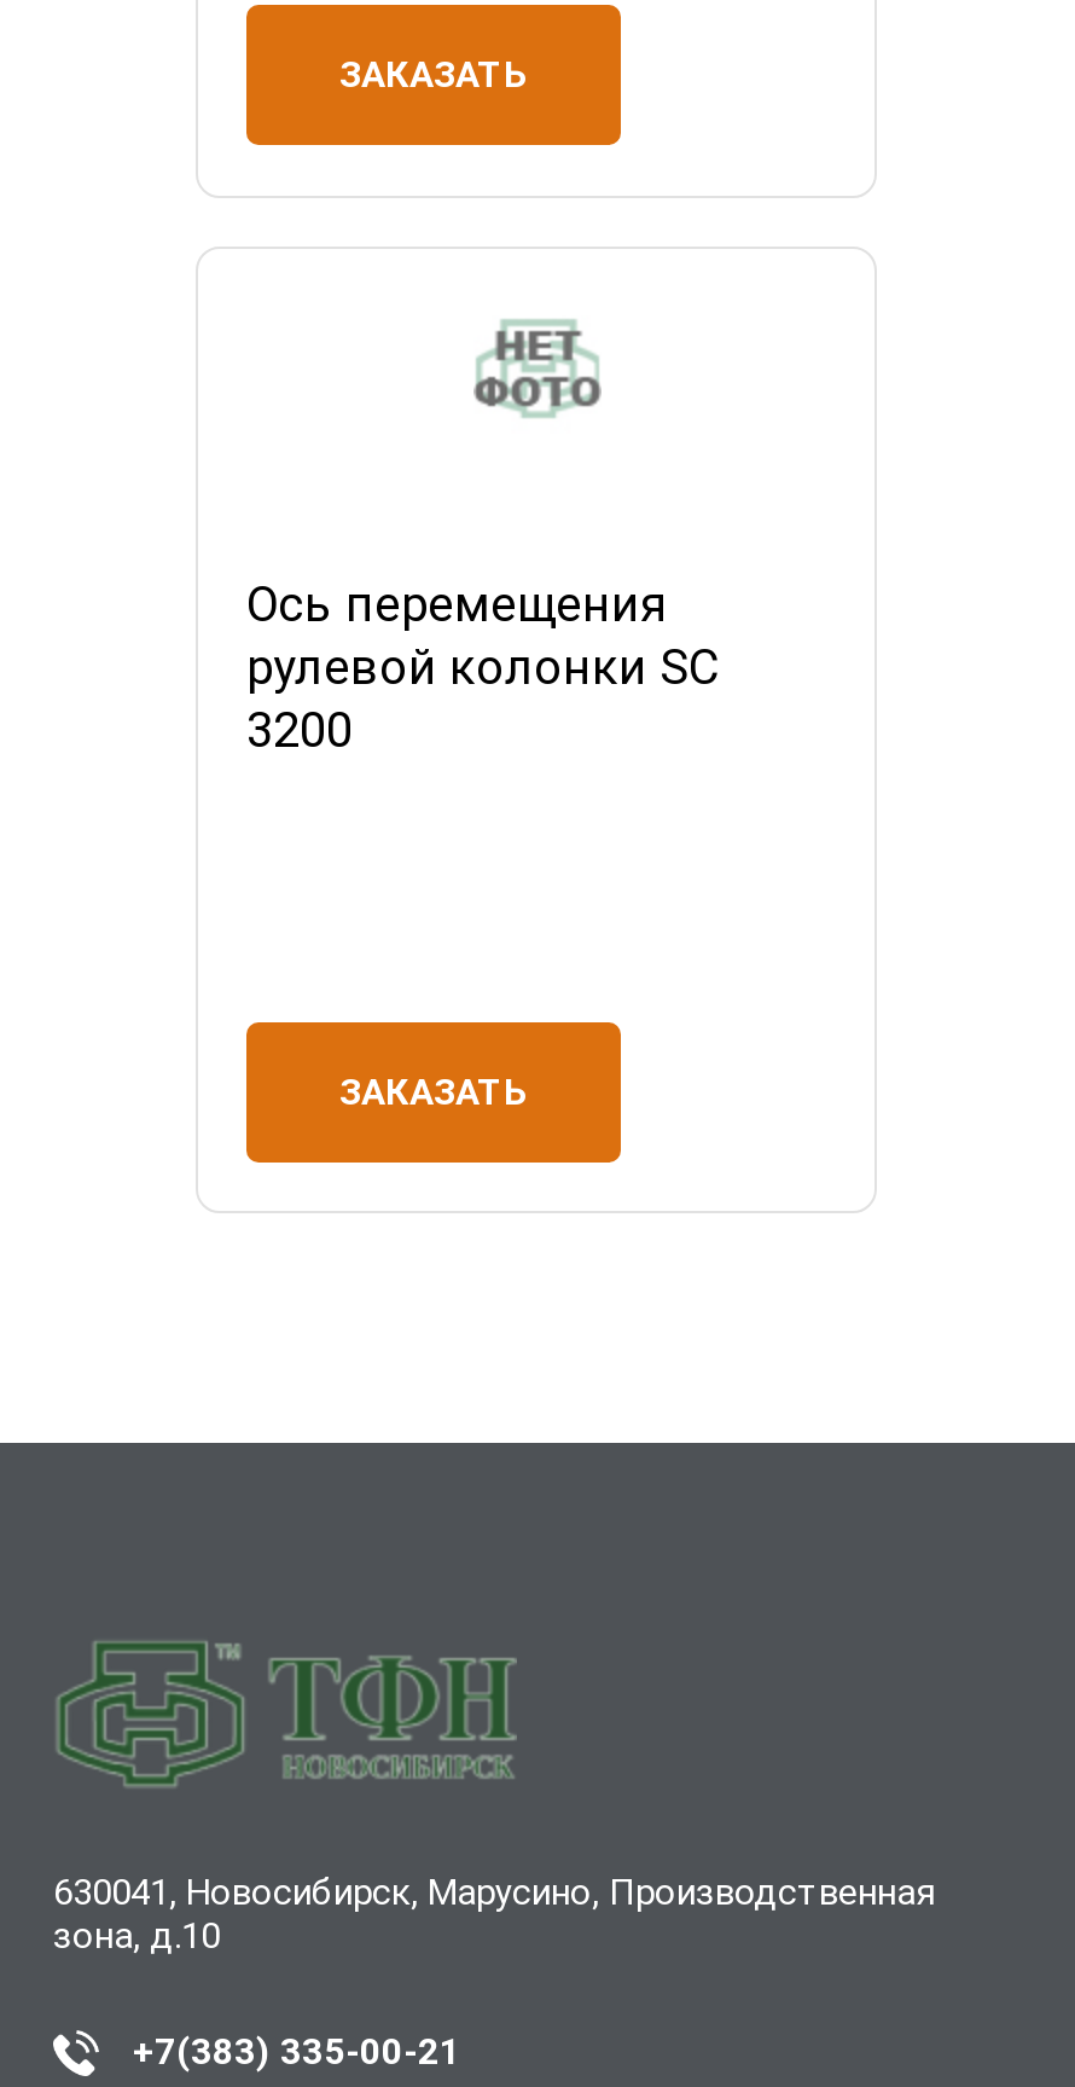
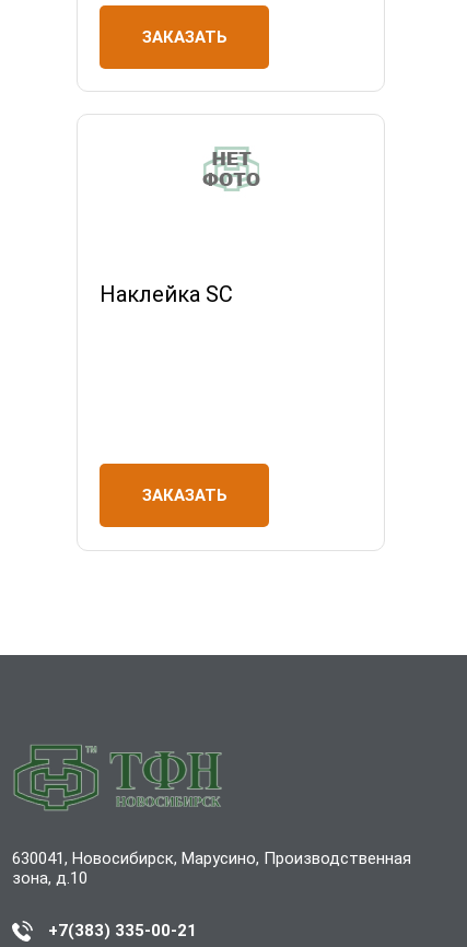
[246,574,720,758] Ось перемещения | рулевой колонки SC | 3200 -> [100,281,233,307] Наклейка SC

